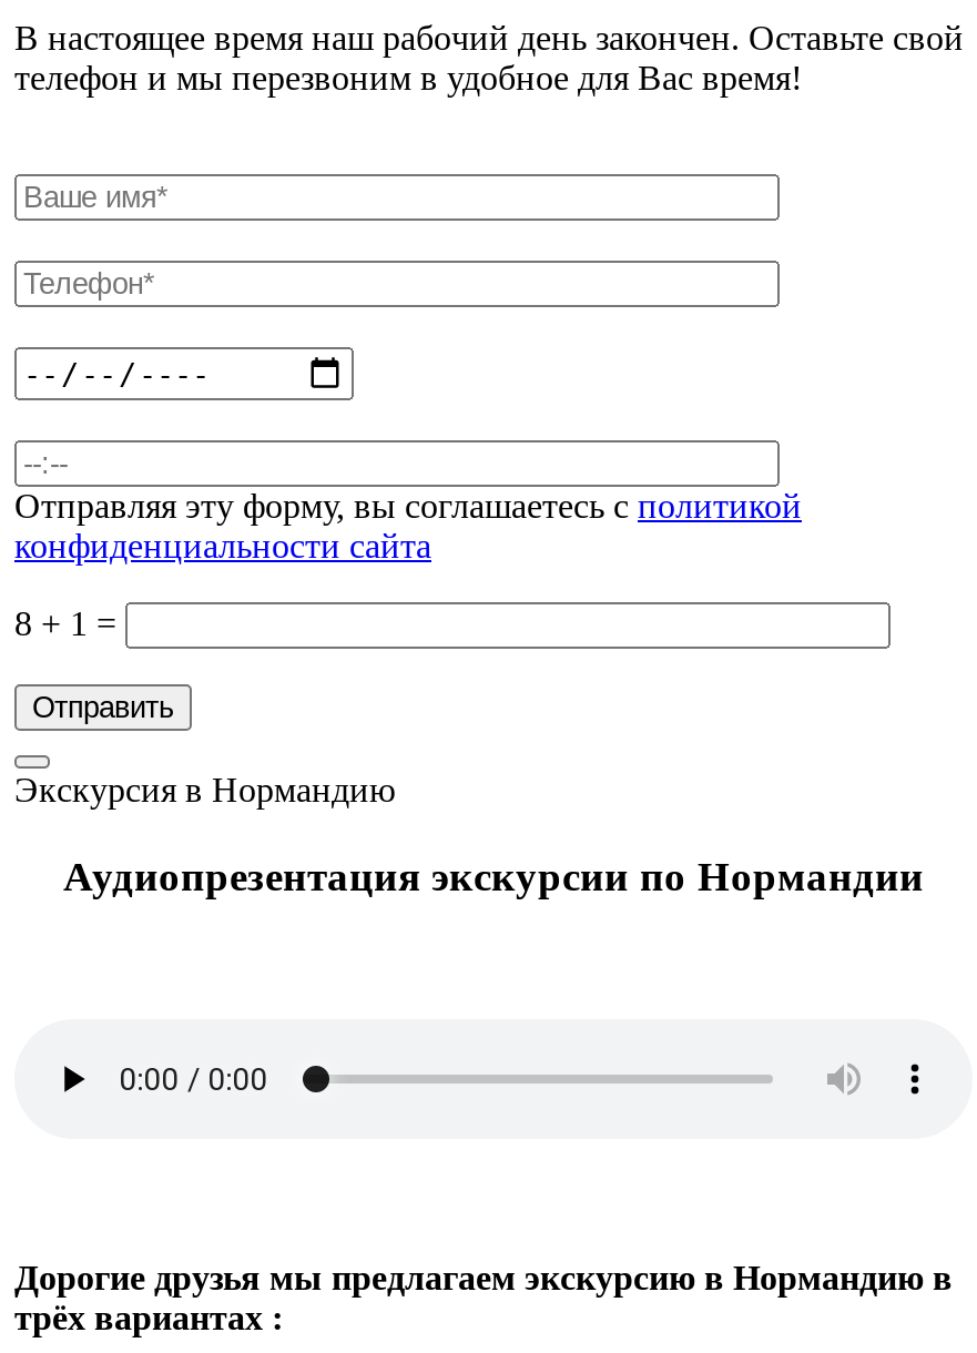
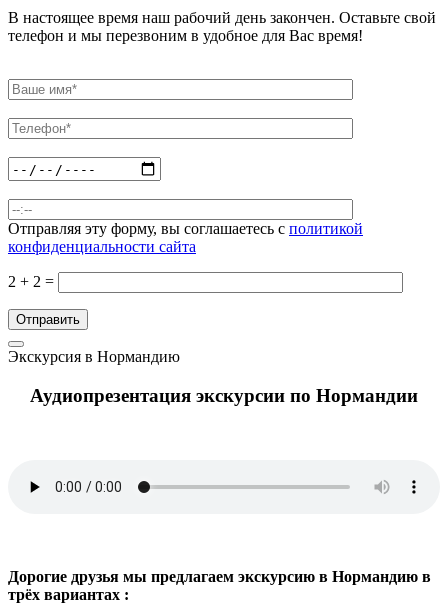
[14,605,116,643] 8 + 1 = -> [8,273,54,290] 2 + 2 =

